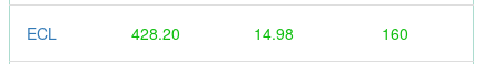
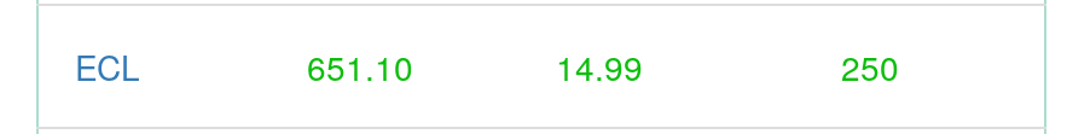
[131,23,408,45] 428.20 | 14.98 | 160 -> [307,42,899,91] 651.10 | 14.99 | 250

